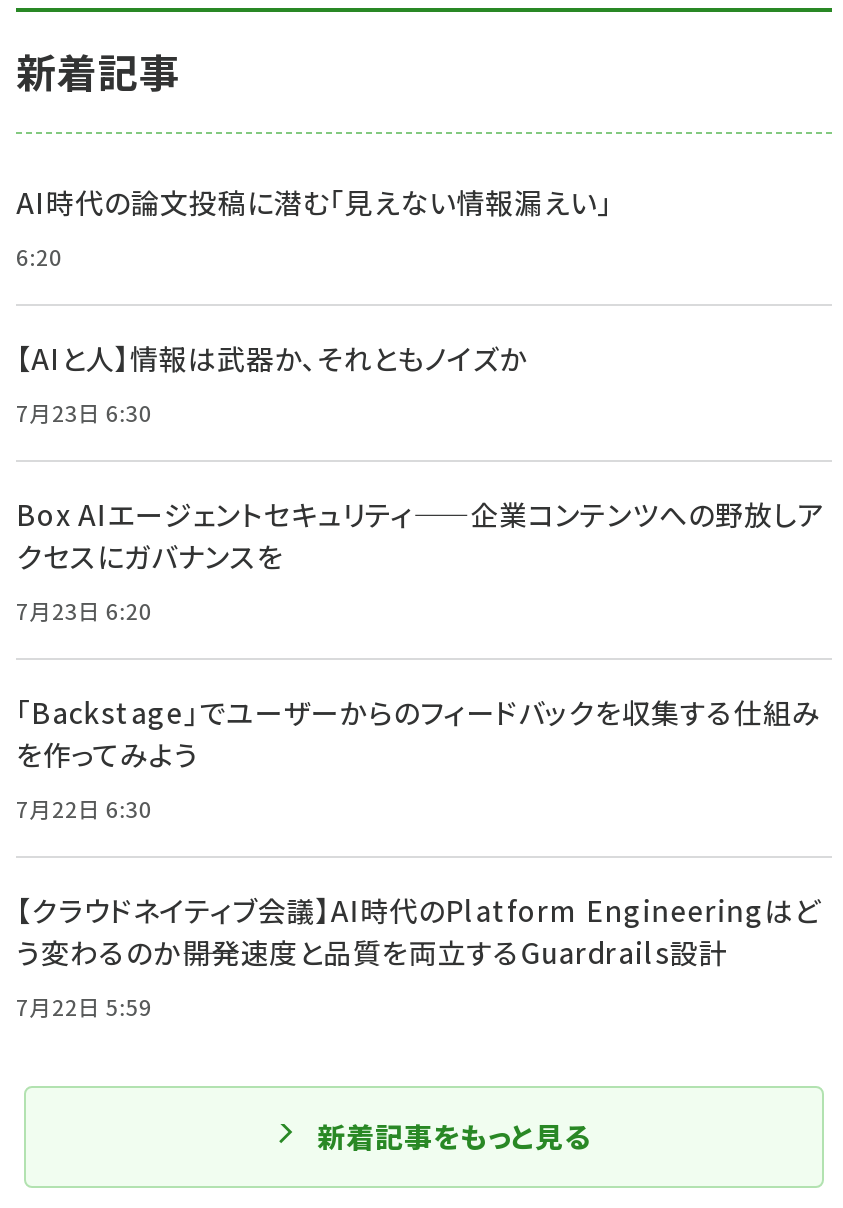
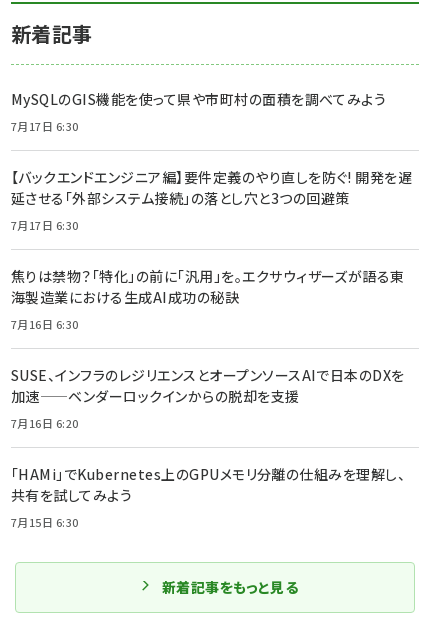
[16,182,612,272] AI時代の論文投稿に潜む「見えない情報漏えい」 | 6:20 -> [11,89,386,134] MySQLのGIS機能を使って県や市町村の面積を調べてみよう | 7月17日 6:30
[16,338,528,428] 【AIと人】情報は武器か、それともノイズか | 7月23日 6:30 -> [11,167,412,233] 【バックエンドエンジニア編】要件定義のやり直しを防ぐ! 開発を遅 | 延させる「外部システム接続」の落とし穴と3つの回避策 | 7月17日 6:30
[16,494,825,626] Box AIエージェントセキュリティ——企業コンテンツへの野放しア | クセスにガバナンスを | 7月23日 6:20 -> [11,266,405,332] 焦りは禁物？「特化」の前に「汎用」を。エクサウィザーズが語る東 | 海製造業における生成AI成功の秘訣 | 7月16日 6:30
[16,692,821,824] 「Backstage」でユーザーからのフィードバックを収集する仕組み | を作ってみよう | 7月22日 6:30 -> [11,365,405,431] SUSE、インフラのレジリエンスとオープンソースAIで日本のDXを | 加速——ベンダーロックインからの脱却を支援 | 7月16日 6:20
[16,890,820,1022] 【クラウドネイティブ会議】AI時代のPlatform Engineeringはど | う変わるのか――開発速度と品質を両立するGuardrails設計 | 7月22日 5:59 -> [11,464,405,530] 「HAMi」でKubernetes上のGPUメモリ分離の仕組みを理解し、 | 共有を試してみよう | 7月15日 6:30

